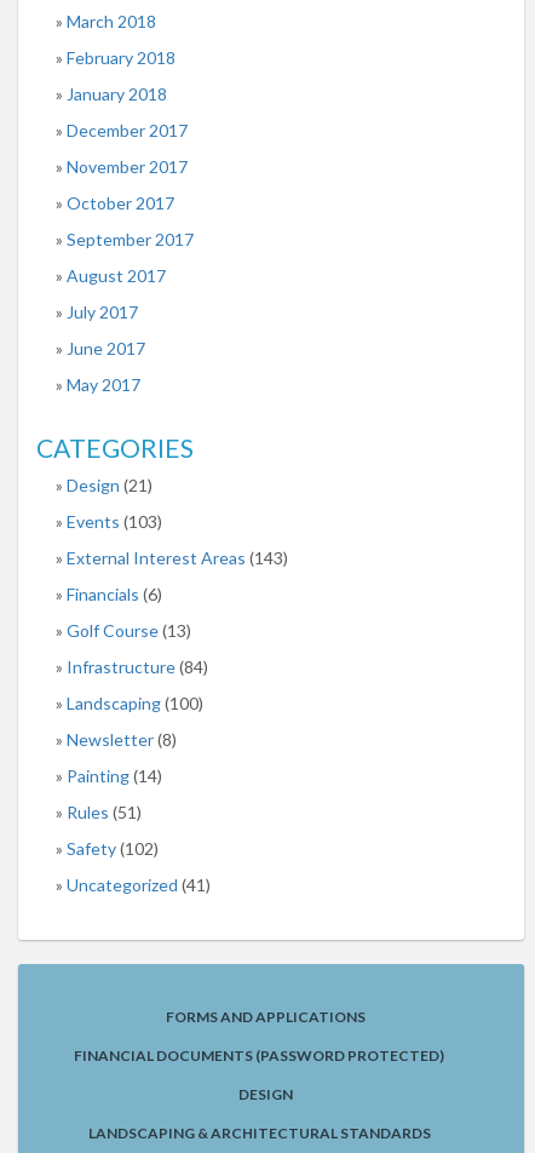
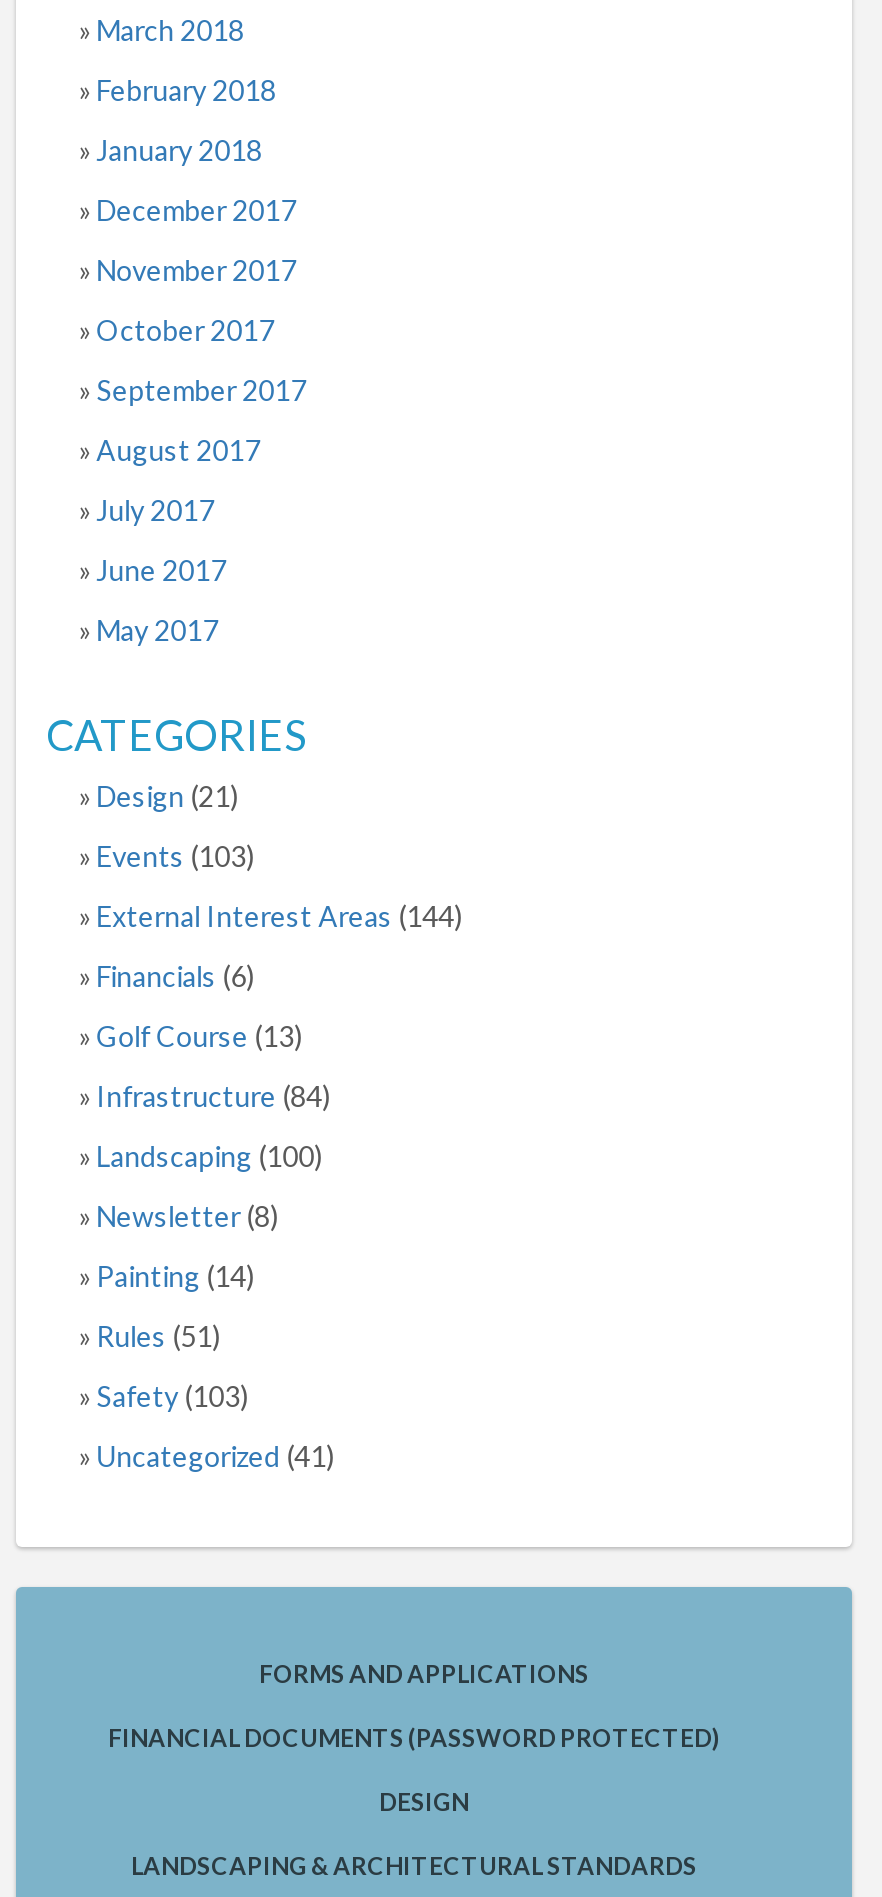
[67,548,288,568] External Interest Areas (143) -> [96,900,462,934] External Interest Areas (144)
[67,838,159,859] Safety (102) -> [96,1380,248,1414] Safety (103)

